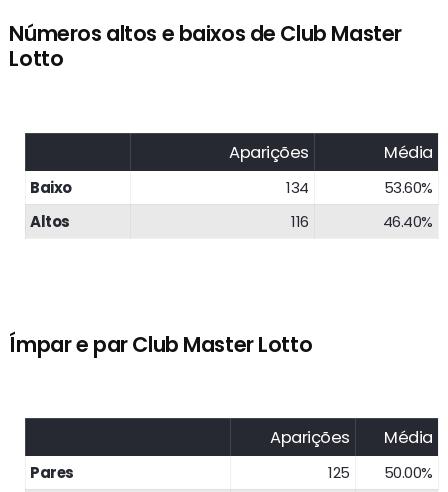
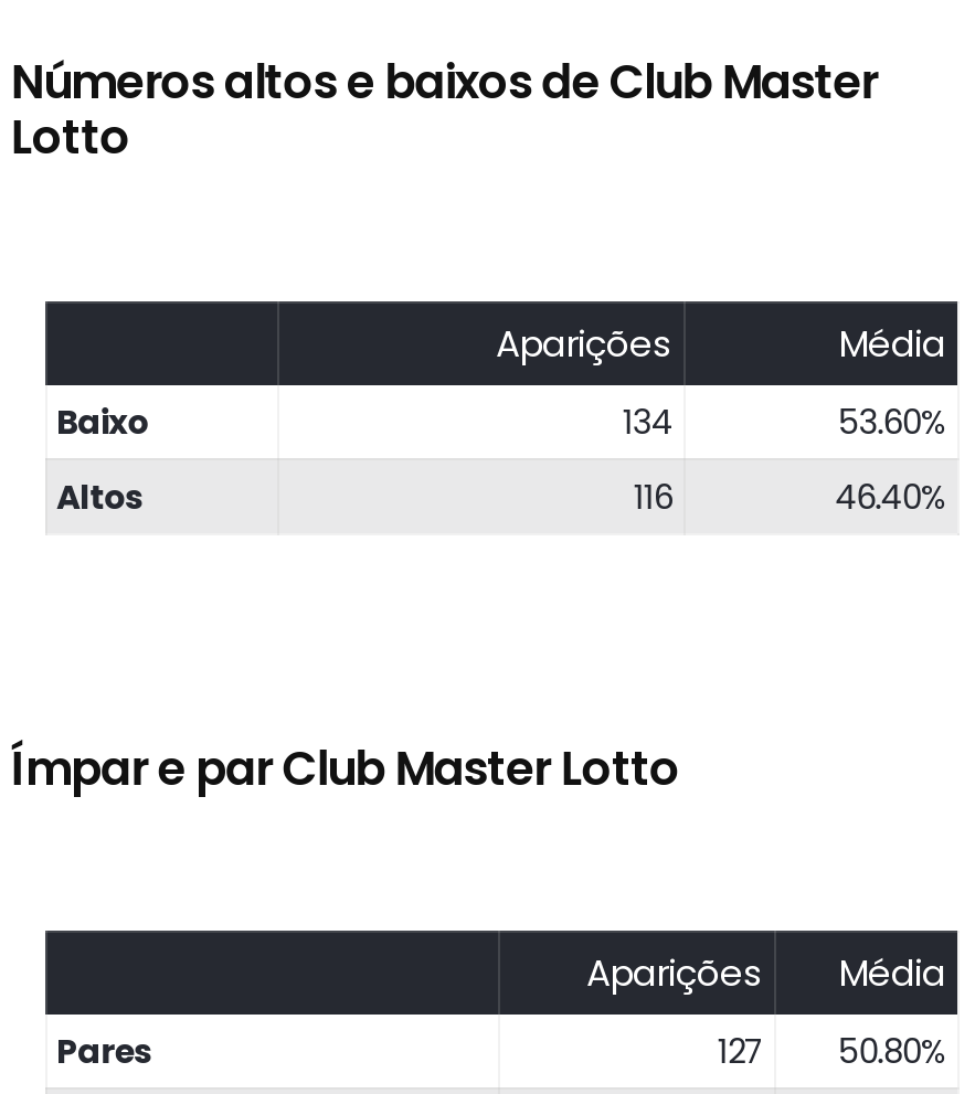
[328,462,350,483] 125 -> [718,1028,763,1074] 127
[384,462,433,483] 50.00% -> [837,1028,946,1074] 50.80%

